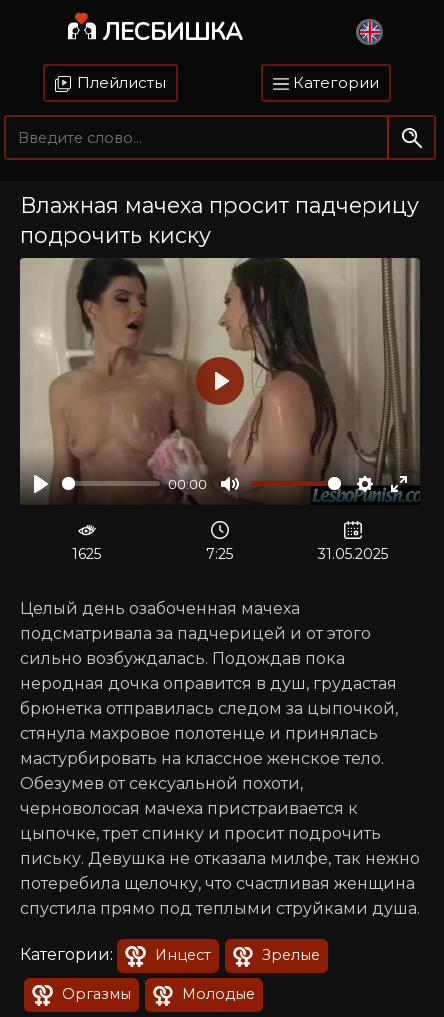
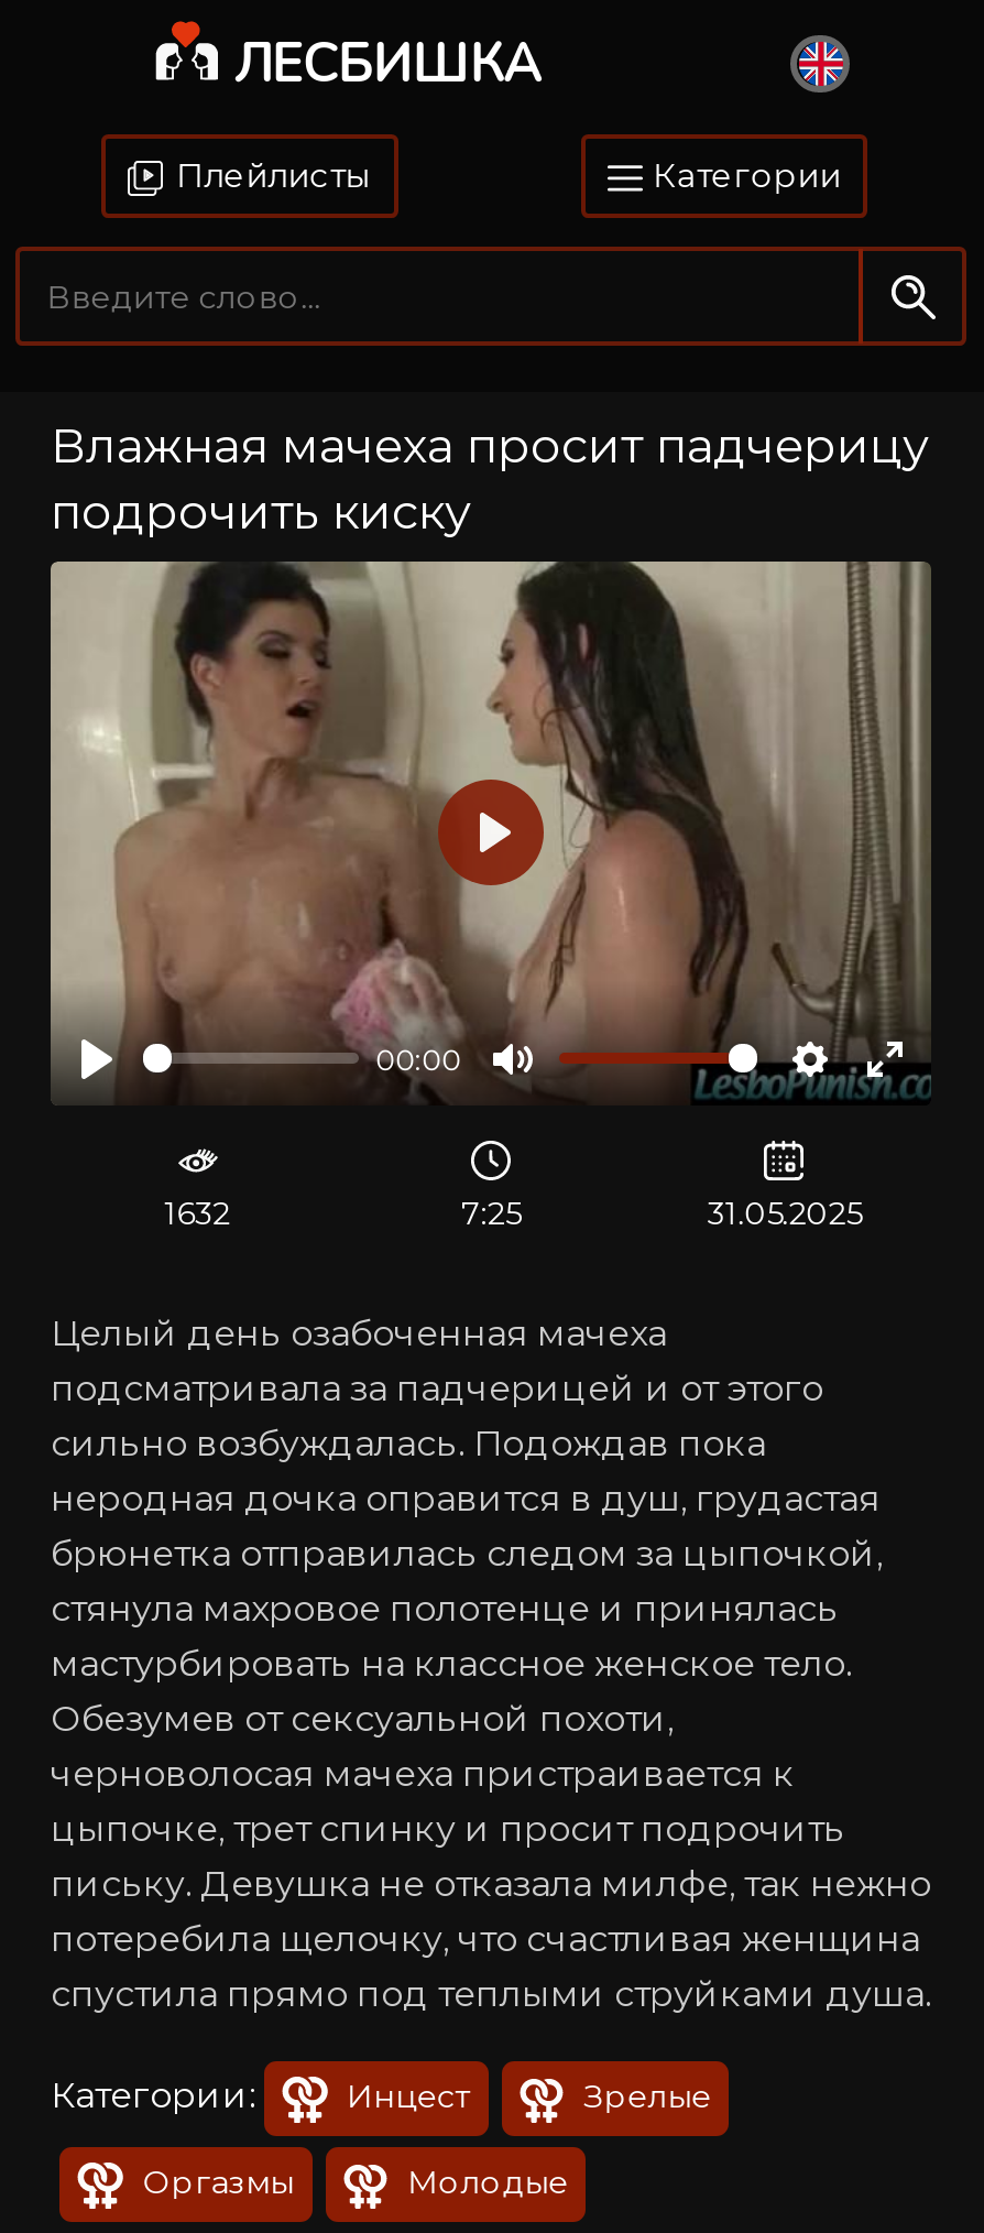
[72,545,101,563] 1625 -> [164,1194,230,1233] 1632

